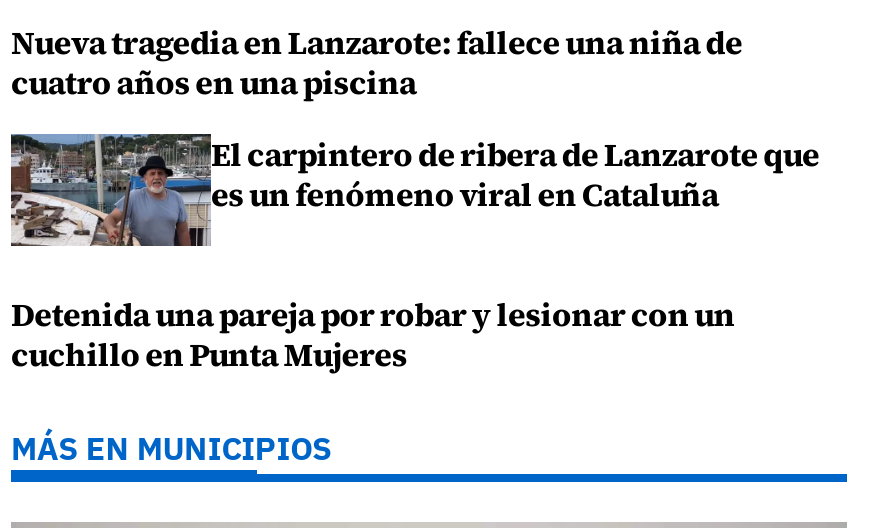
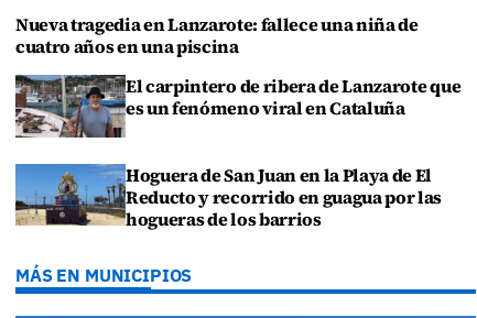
[11,291,735,375] Detenida una pareja por robar y lesionar con un | cuchillo en Punta Mujeres -> [126,163,442,231] Hoguera de San Juan en la Playa de El | Reducto y recorrido en guagua por las | hogueras de los barrios

